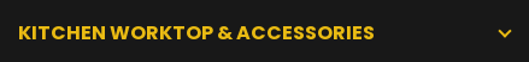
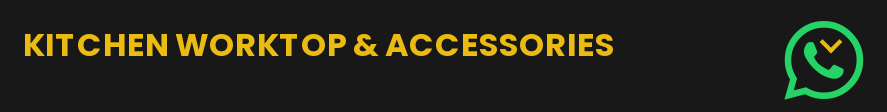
none -> [783,18,865,102] [image]

